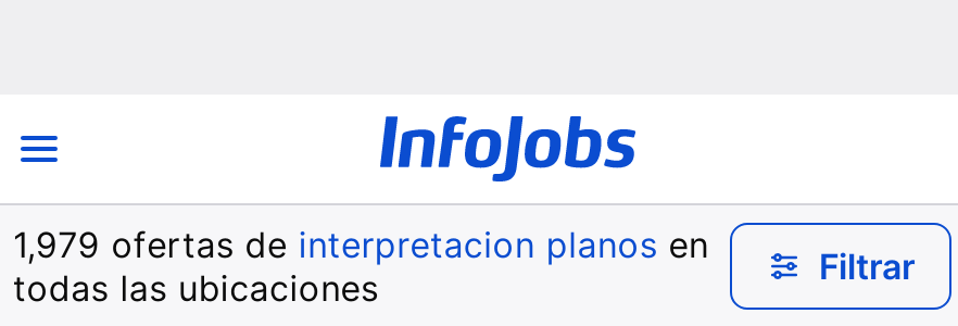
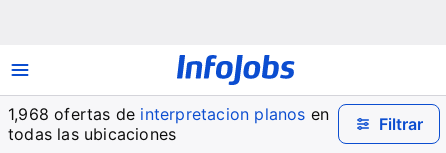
[13,223,709,266] 1,979 ofertas de interpretacion planos en -> [8,104,329,124] 1,968 ofertas de interpretacion planos en

